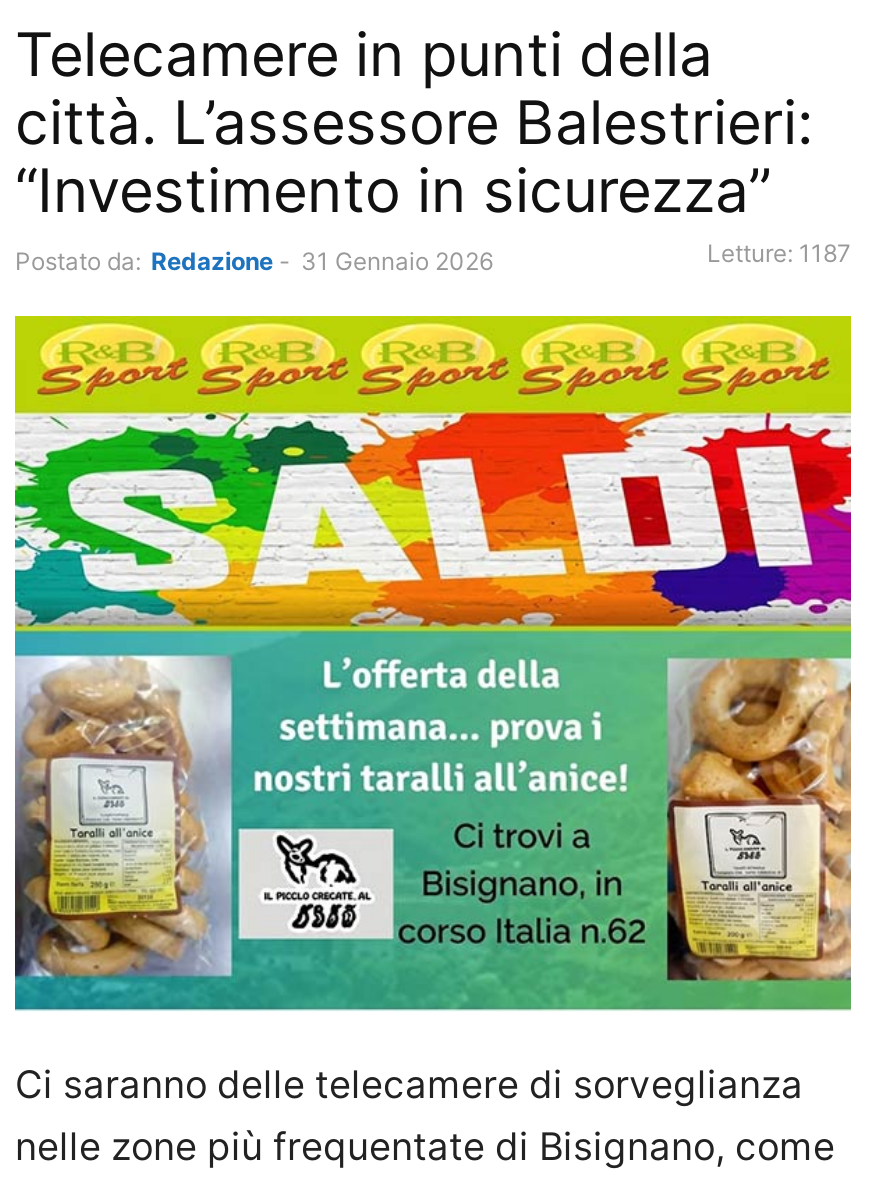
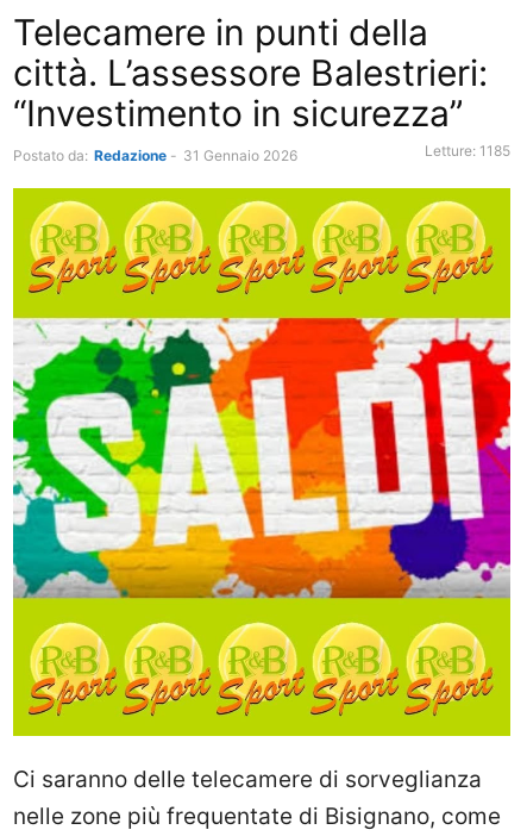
[707,238,851,268] Letture: 1187 -> [425,142,510,160] Letture: 1185
[13,322,853,1012] [image] -> [12,193,512,737] [image]

